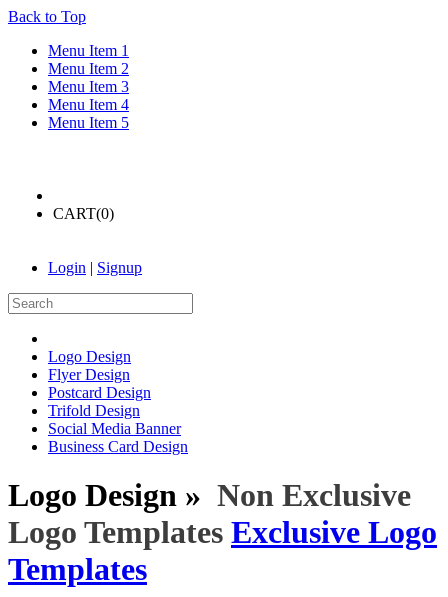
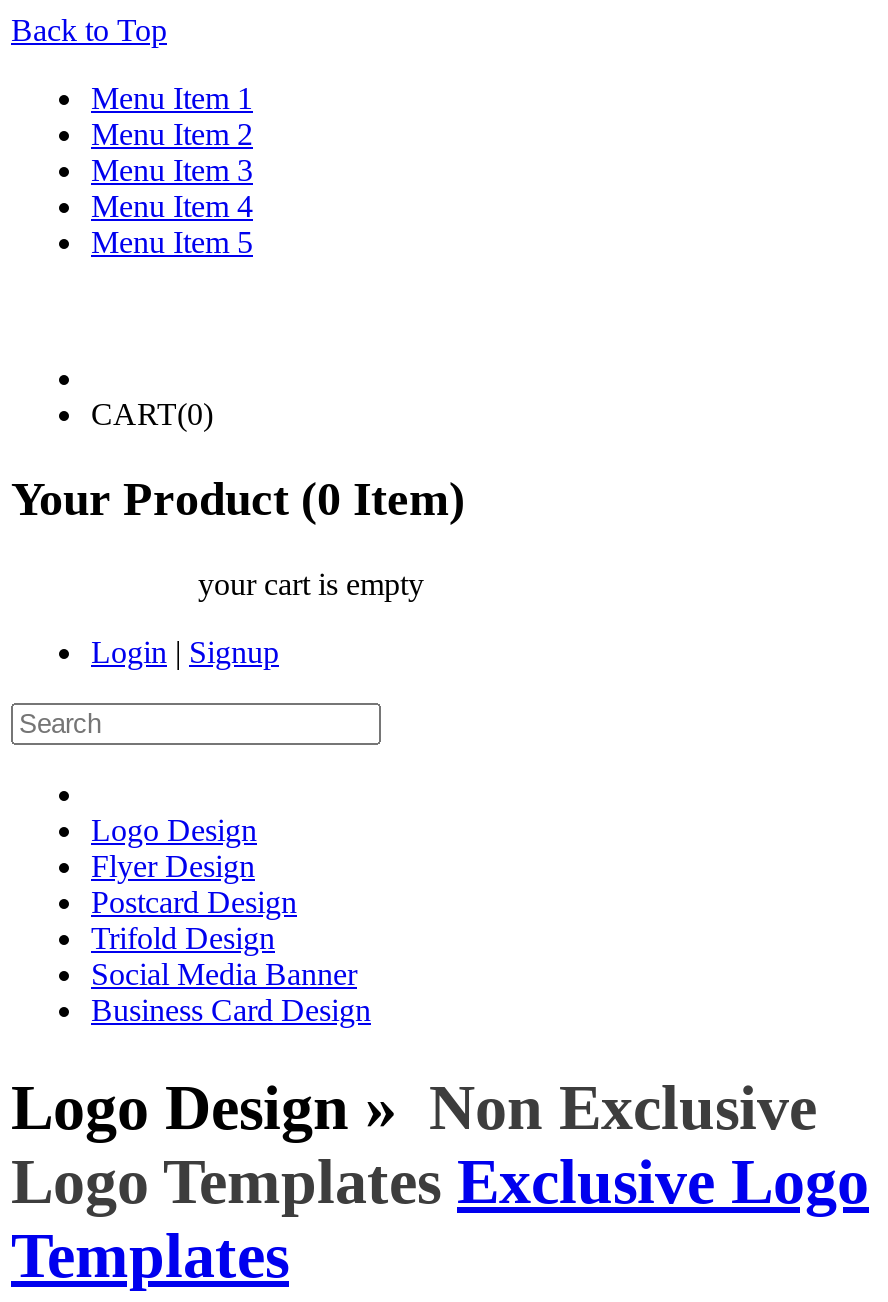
none -> [11,473,465,601] Your Product (0 Item) | your cart is empty

